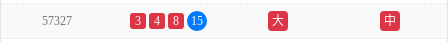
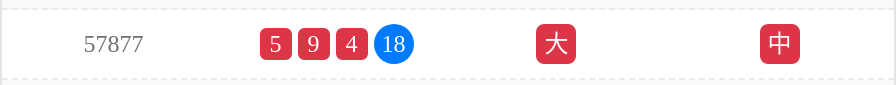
[42,14,141,28] 57327 | 3 -> [84,30,320,58] 57877 | 5 | 9
[173,14,203,28] 8 | 15 -> [382,30,406,58] 18

